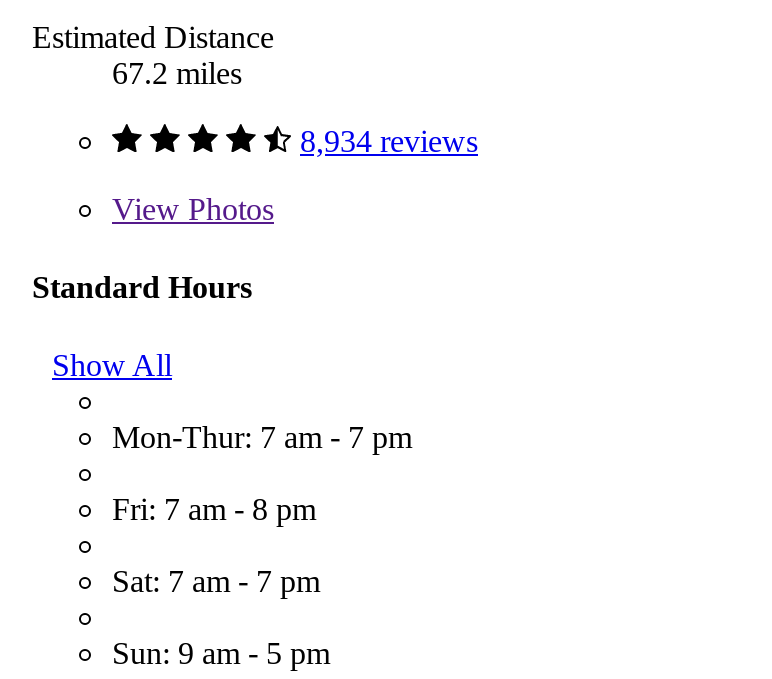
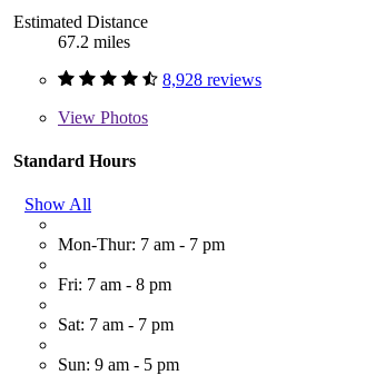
[300,123,478,157] 8,934 reviews -> [162,70,262,89] 8,928 reviews

